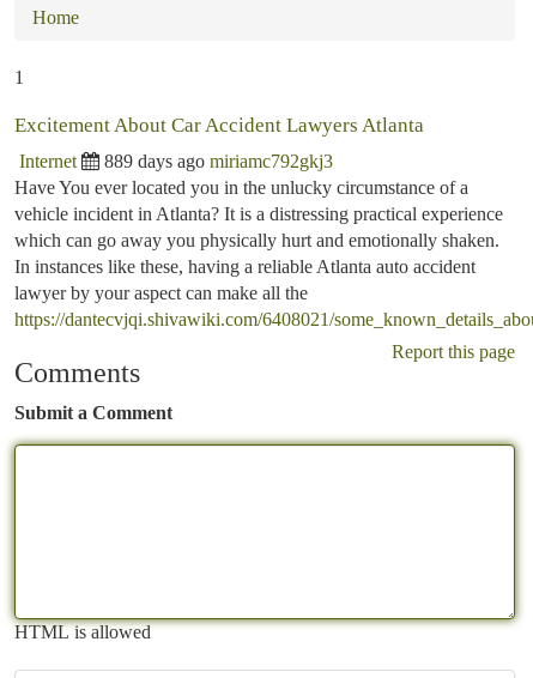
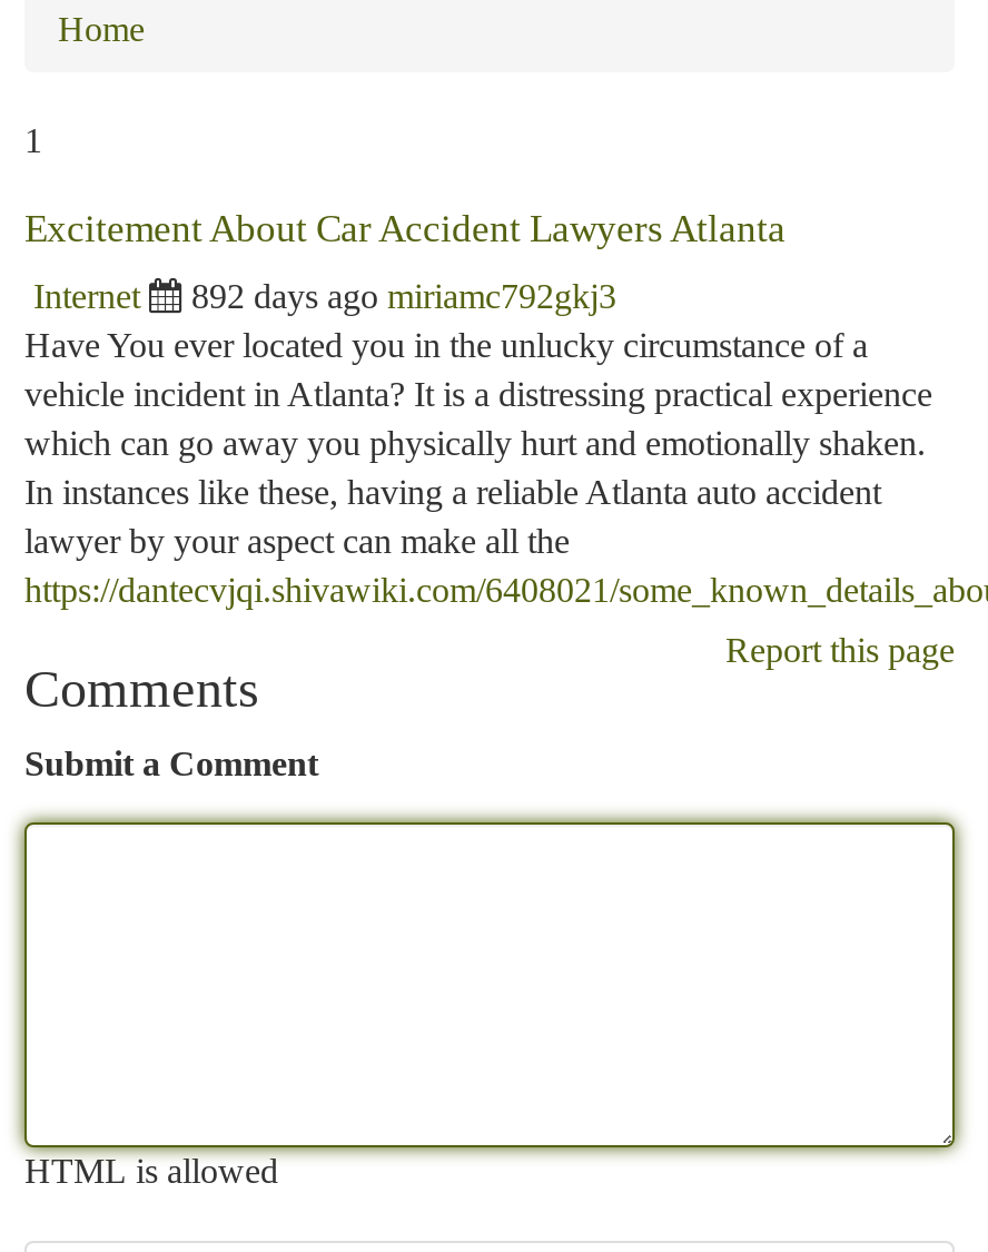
[104,151,333,171] 889 days ago miriamc792gkj3 -> [191,277,616,315] 892 days ago miriamc792gkj3

